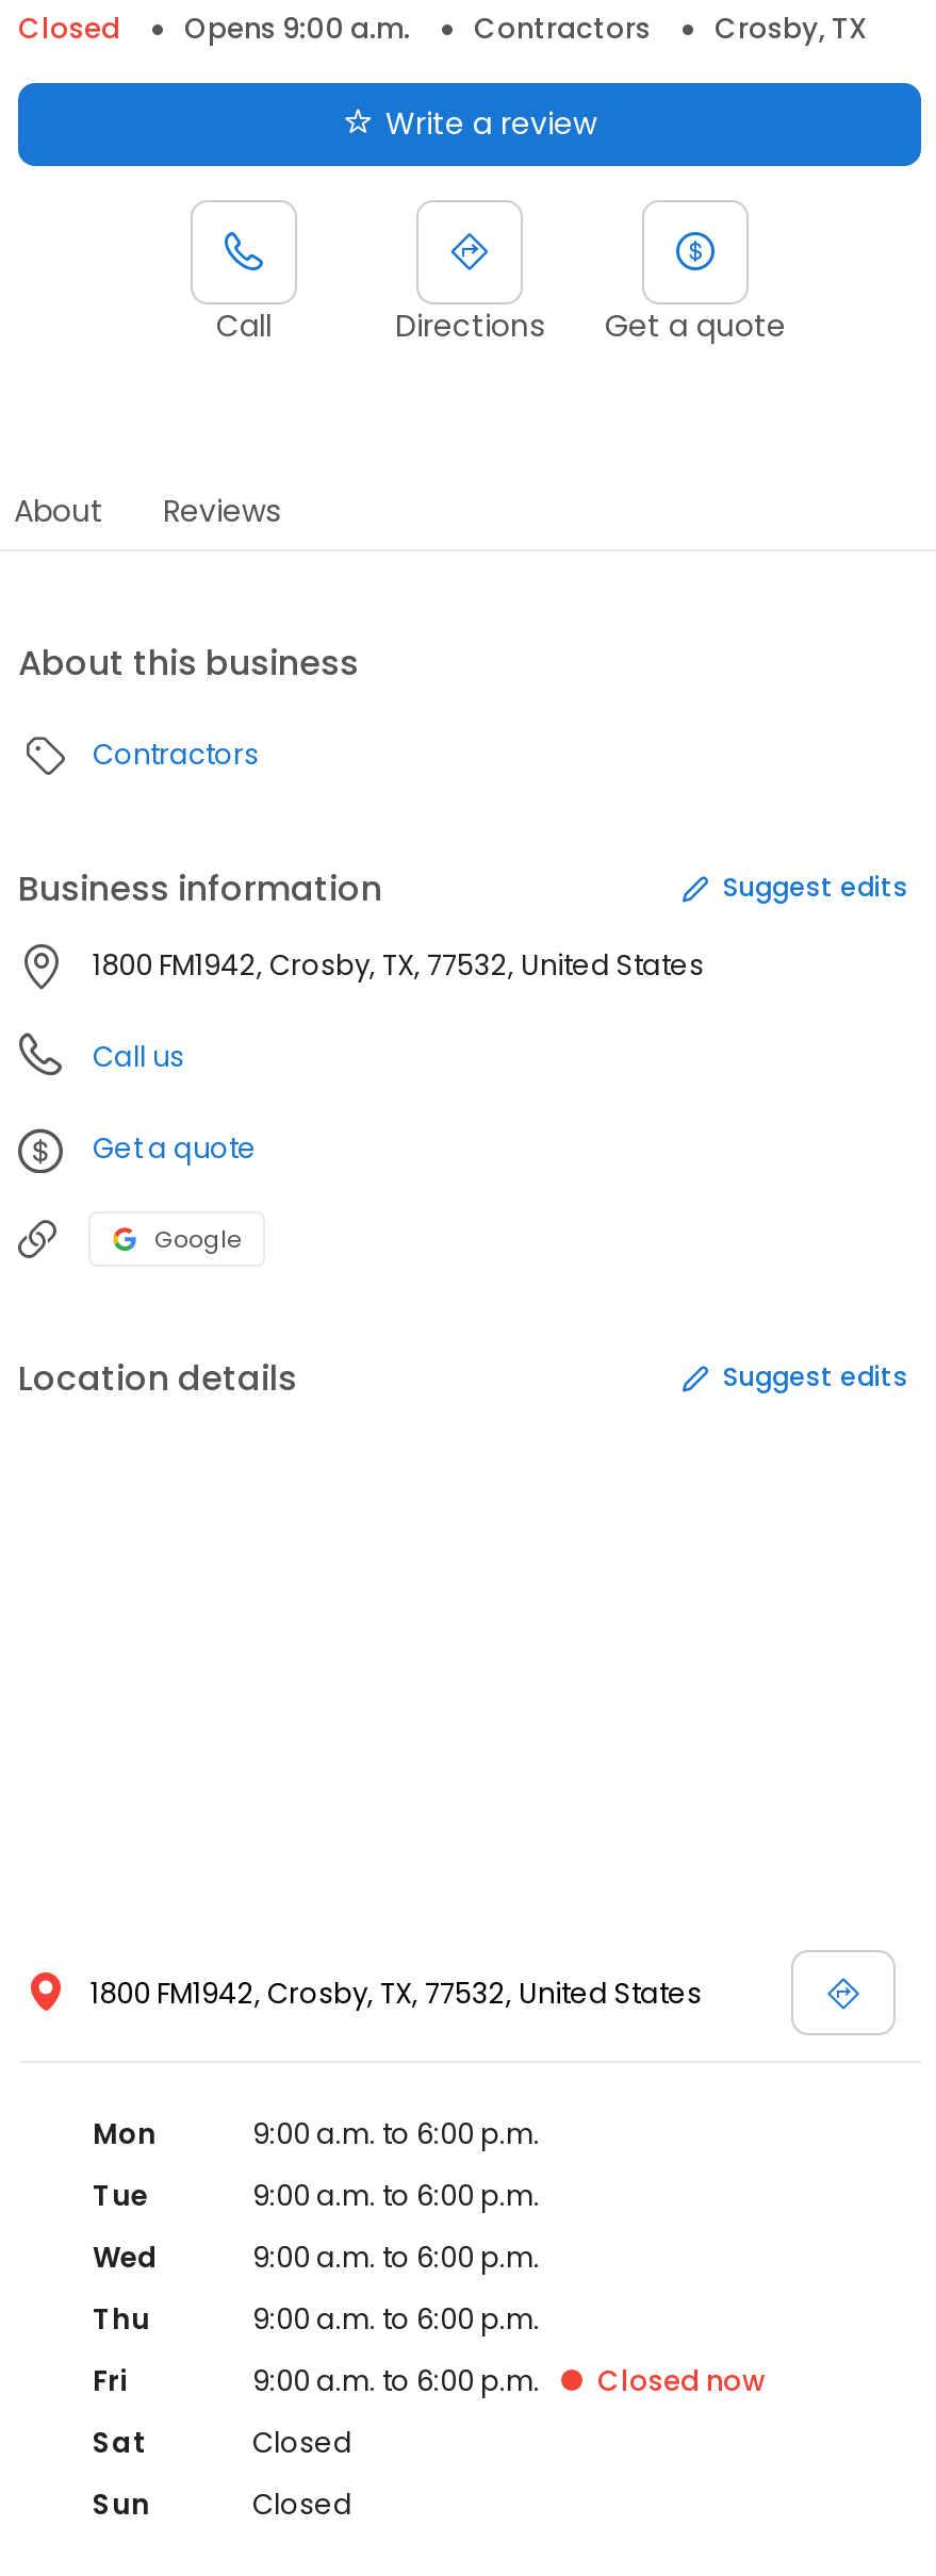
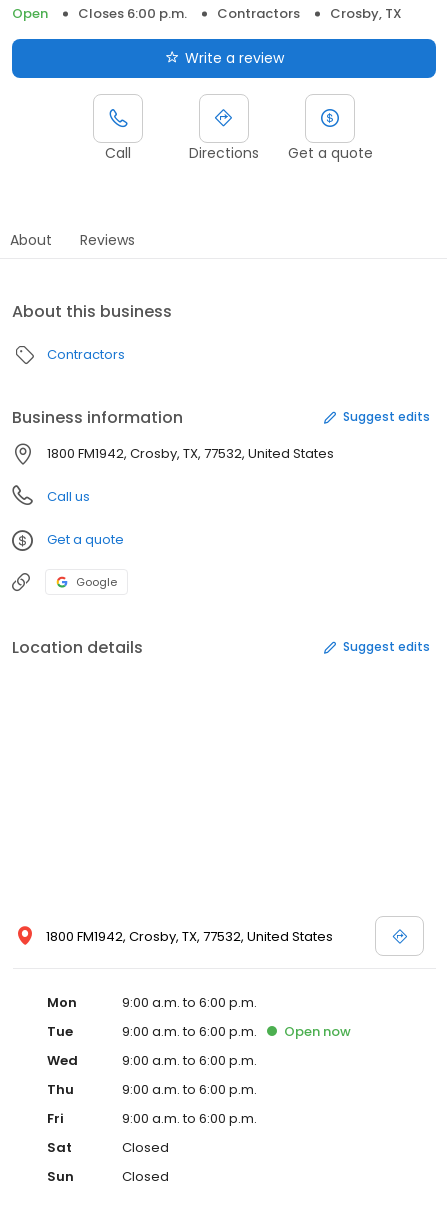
[18,8,410,49] Closed | Opens 9:00 a.m. -> [12,4,187,23] Open | Closes 6:00 p.m.
none -> [284,1022,351,1041] Open now
[597,2361,766,2401] Closed now -> none

